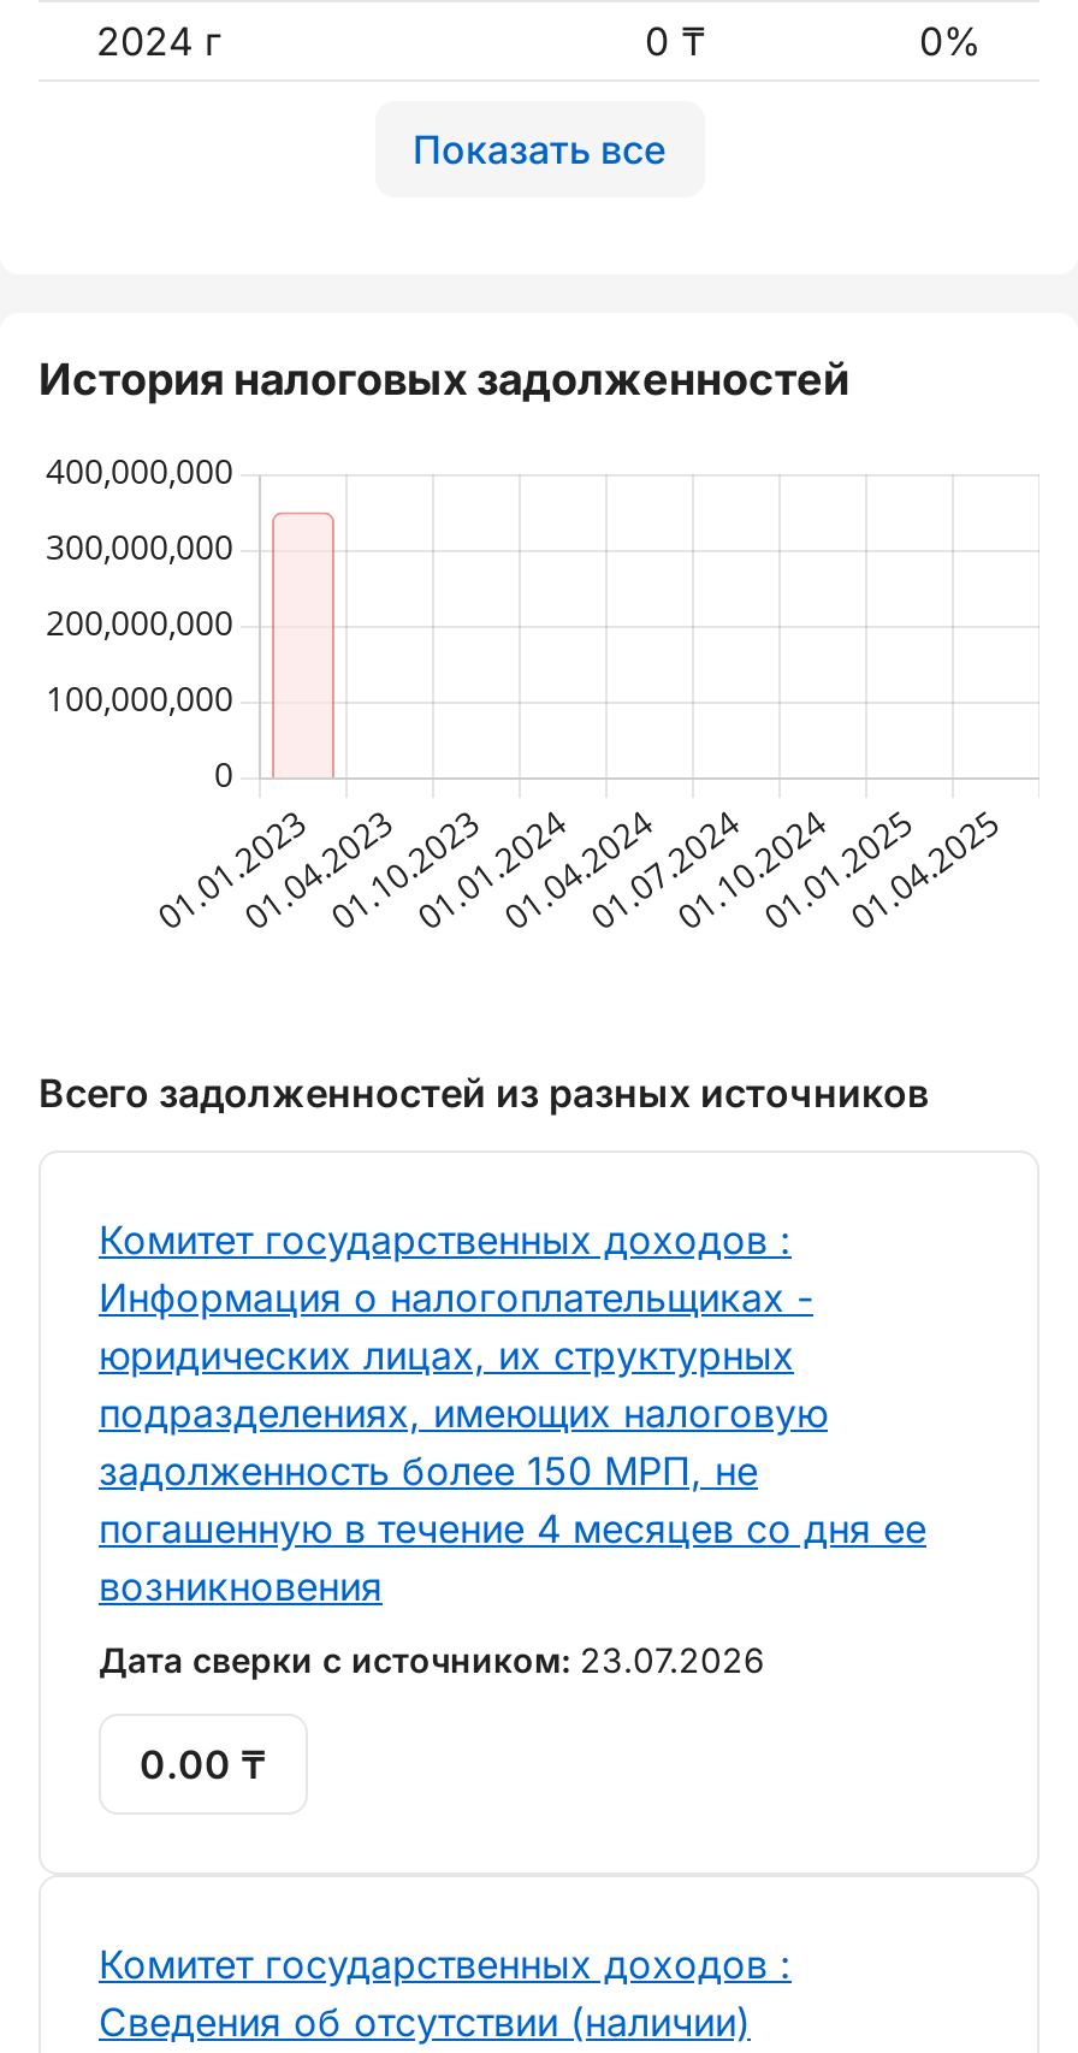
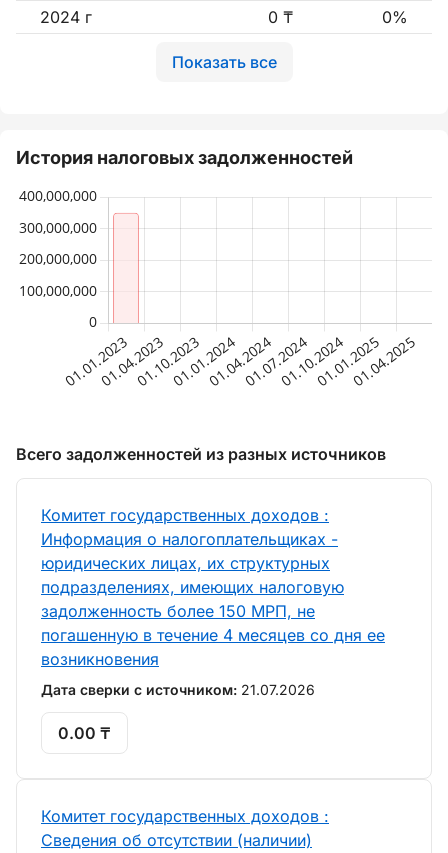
[99,1639,765,1680] Дата сверки с источником: 23.07.2026 -> [41,681,315,698] Дата сверки с источником: 21.07.2026

